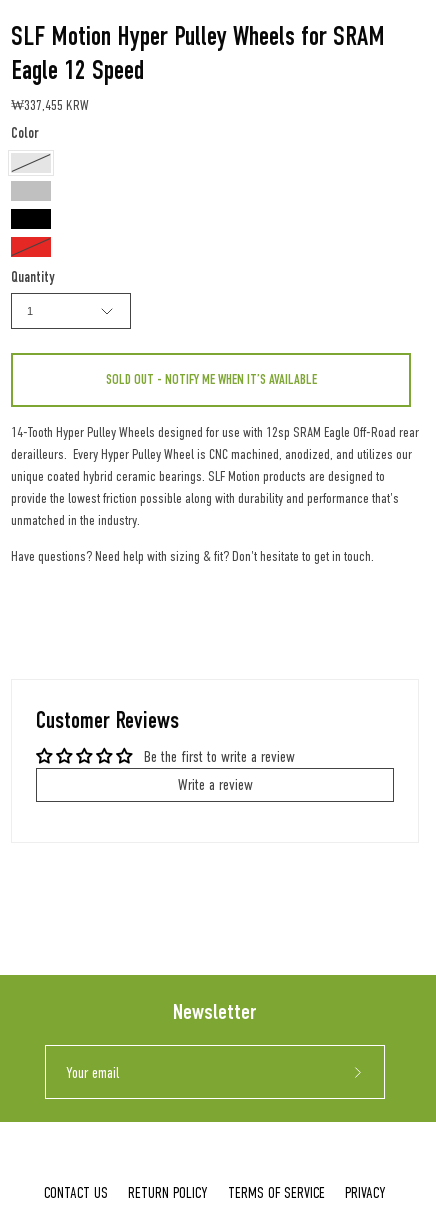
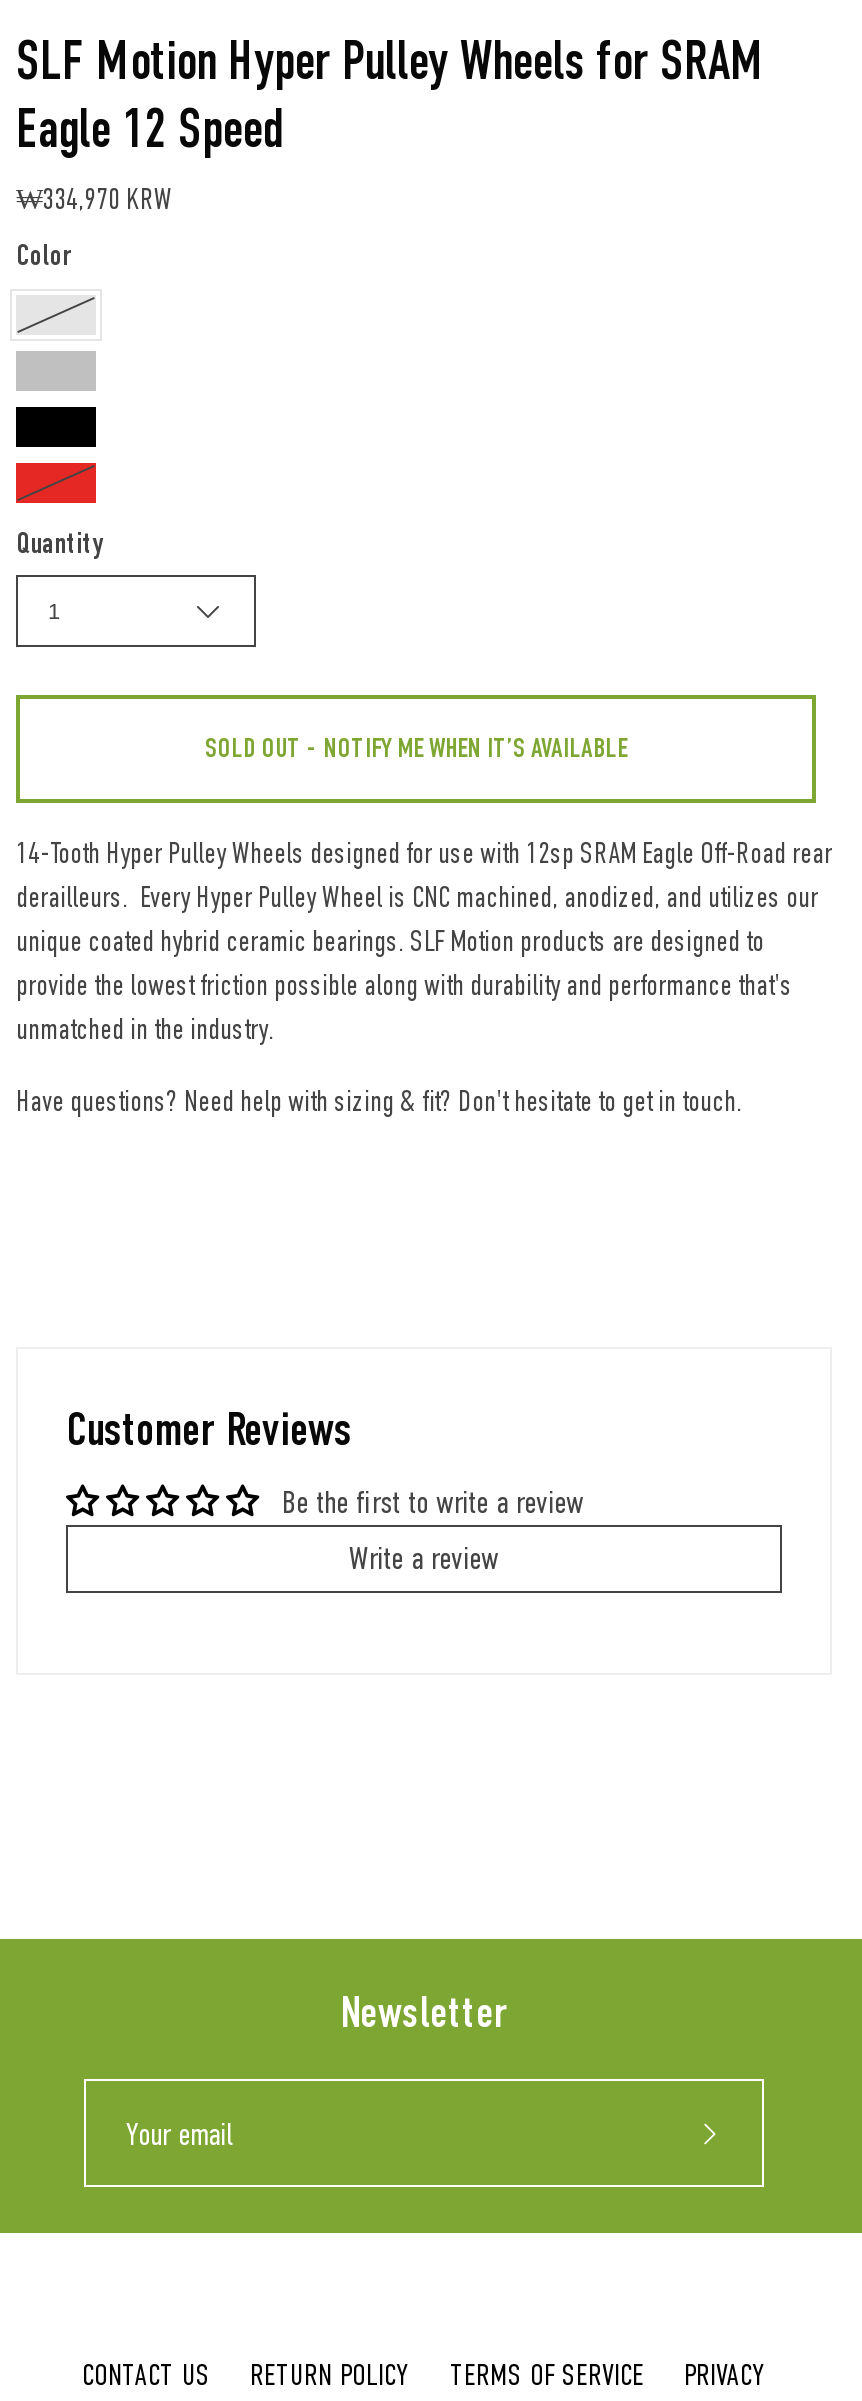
[11,97,89,114] ₩337,455 KRW -> [16,183,172,217] ₩334,970 KRW

